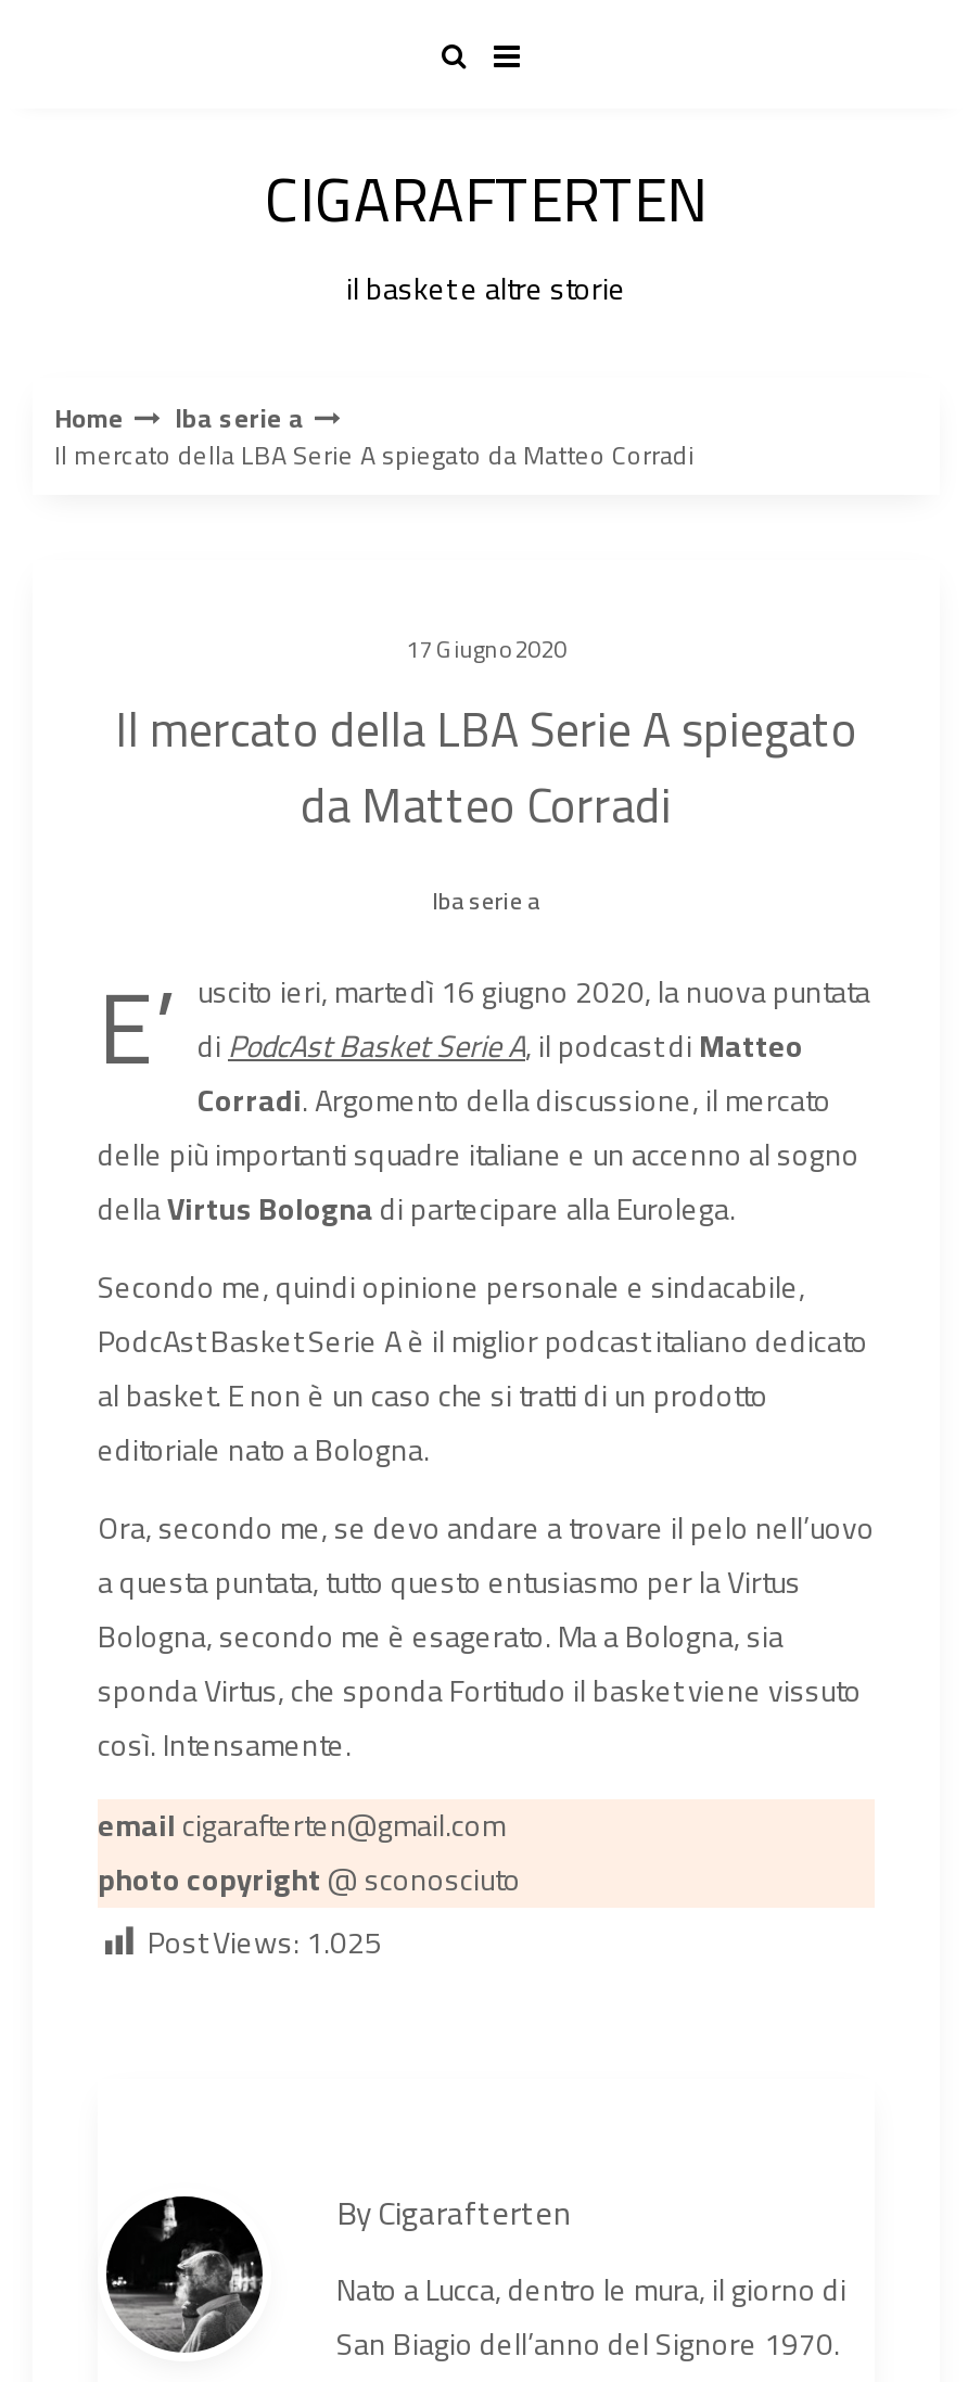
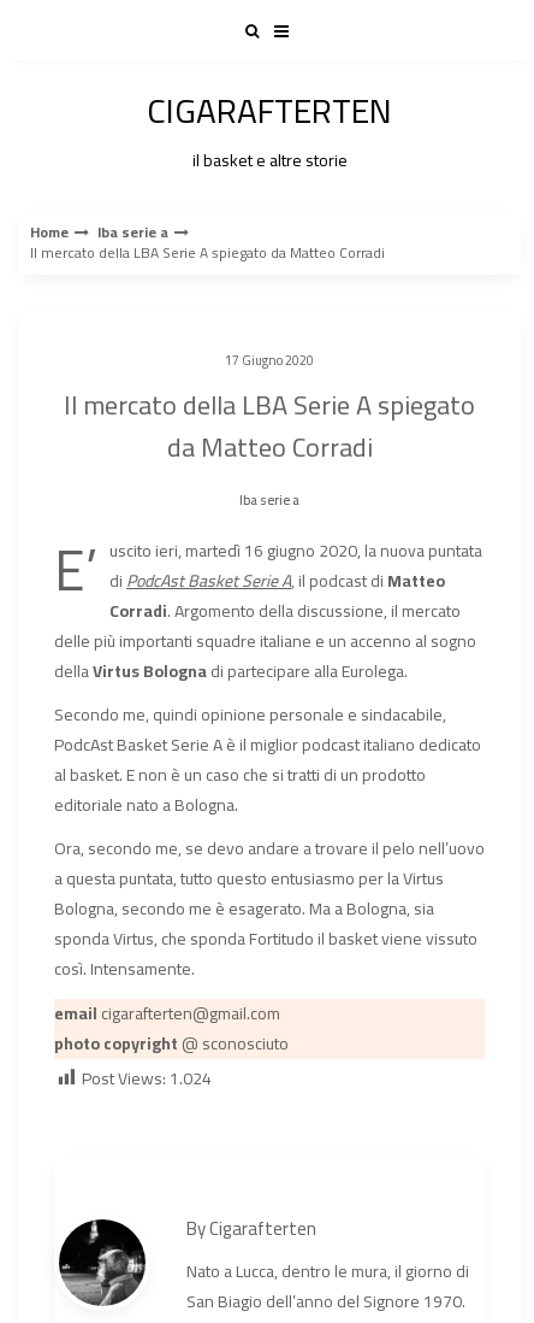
[148,1914,382,1970] Post Views: 1.025 -> [82,1062,212,1094] Post Views: 1.024

